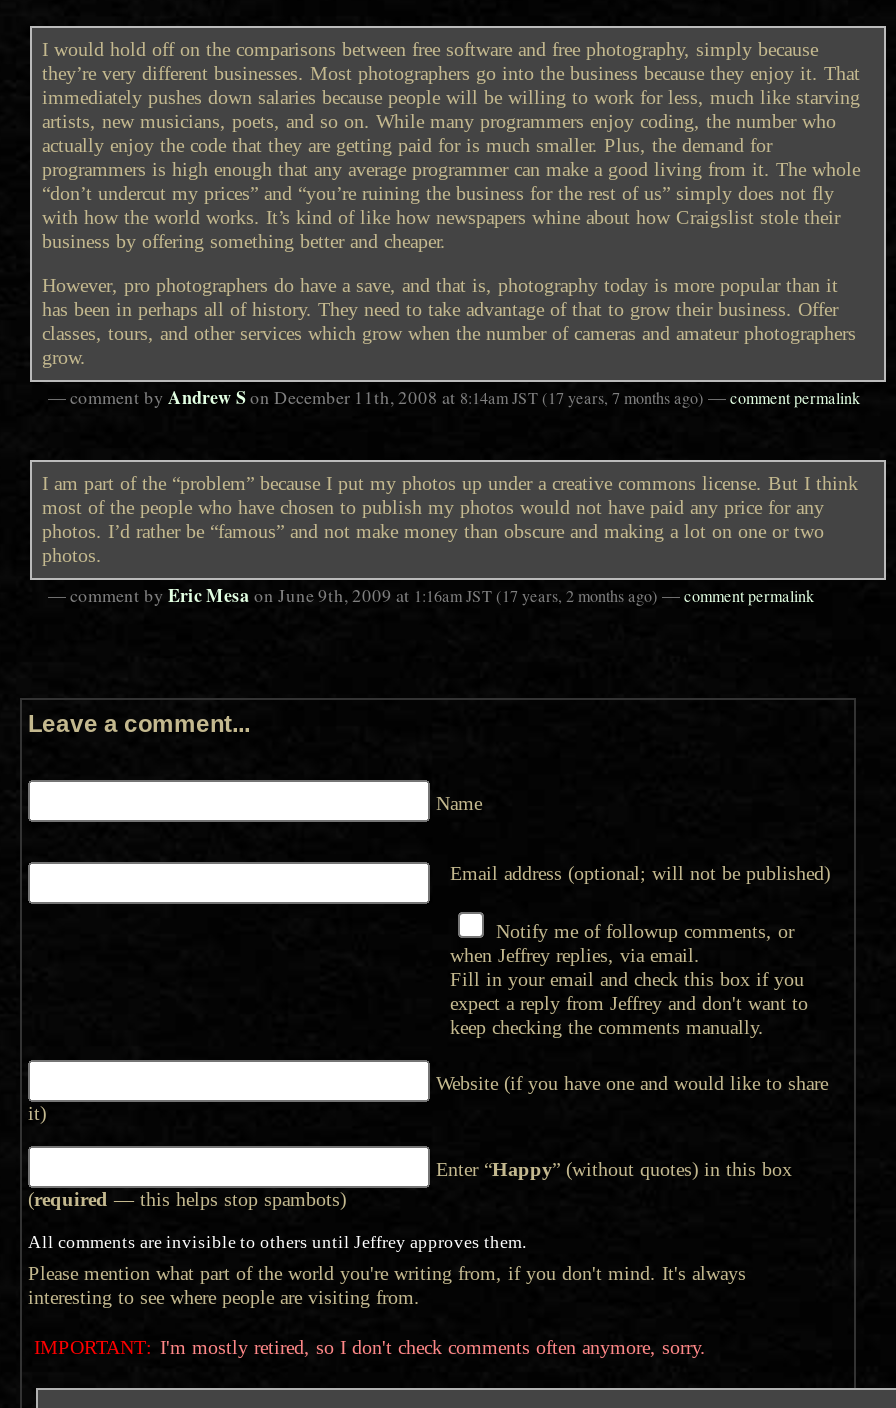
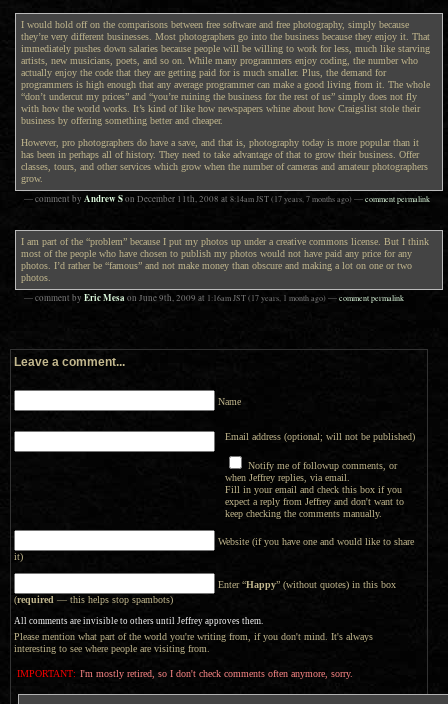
[48,581,814,607] — comment byEric MesaonJune 9th, 2009at1:16am JST (17 years, 2 months ago) —comment permalink -> [24,291,404,304] — comment byEric MesaonJune 9th, 2009at1:16am JST (17 years, 1 month ago) —comment permalink

